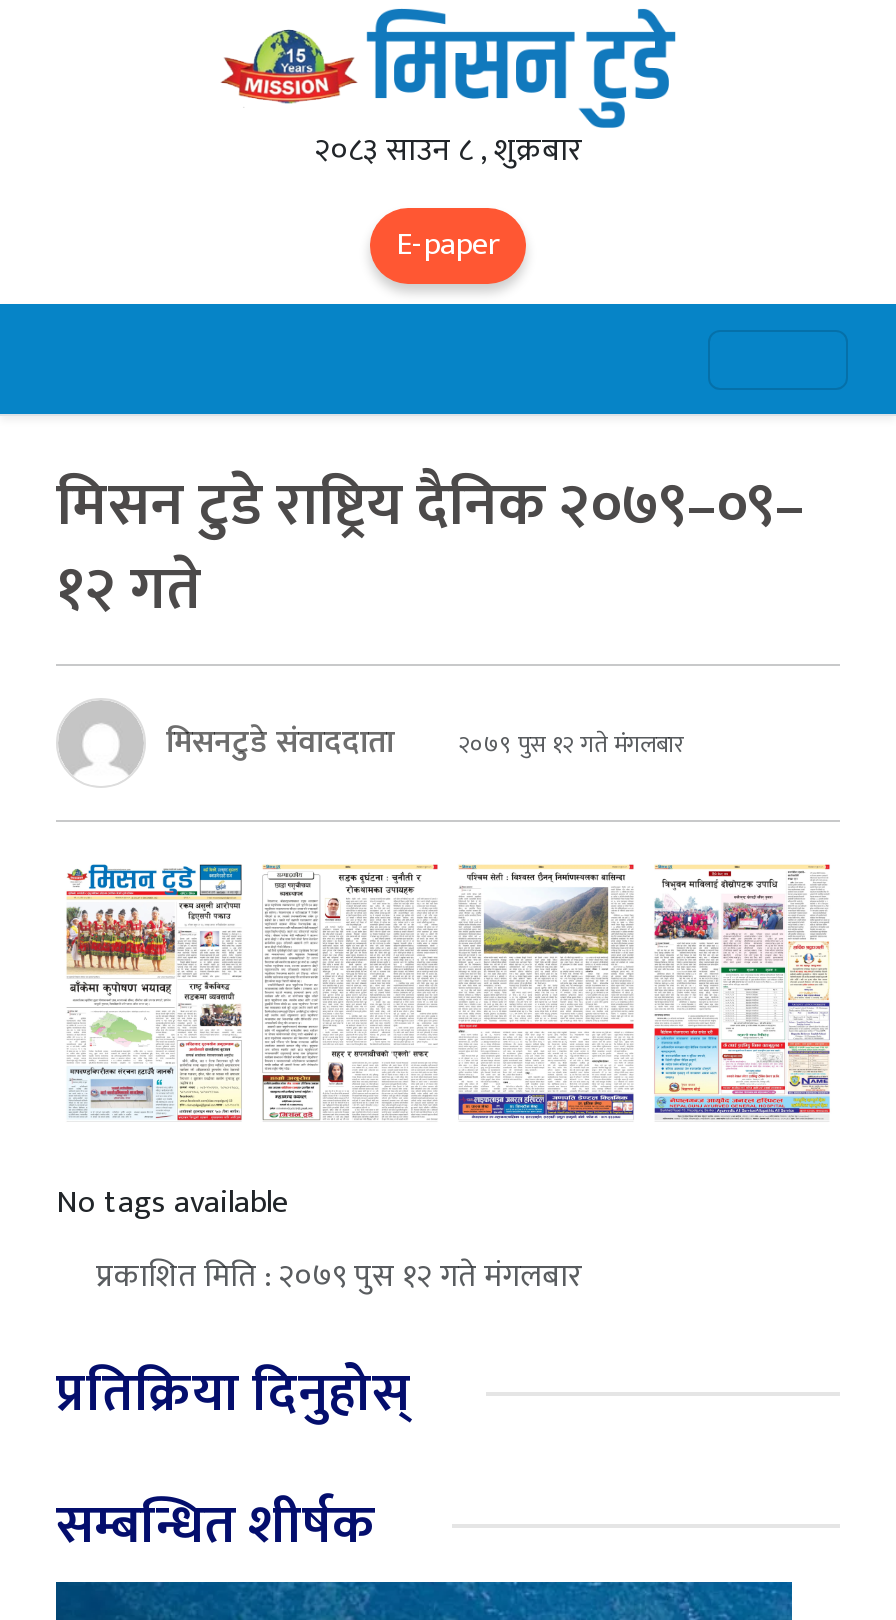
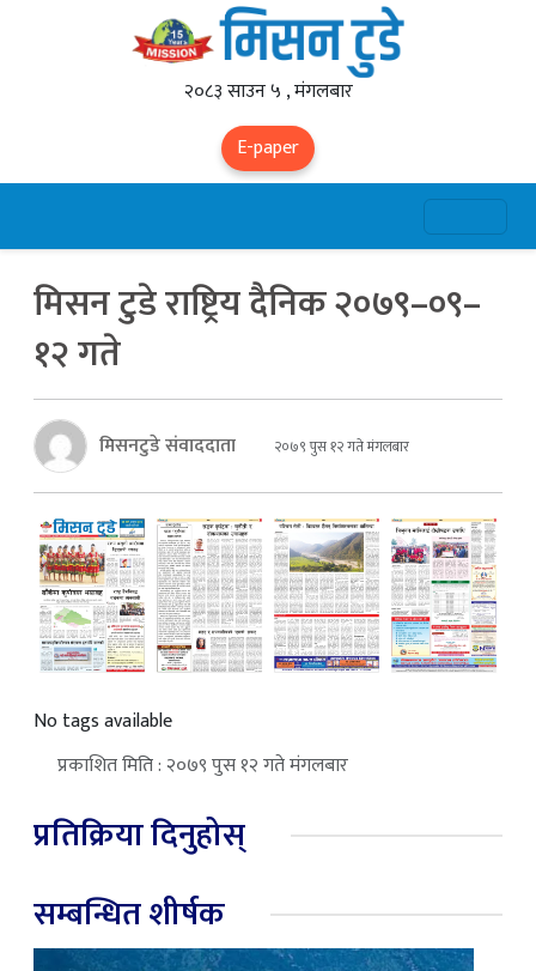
[314,124,582,178] २०८३ साउन ८ , शुक्रबार -> [184,75,352,108] २०८३ साउन ५ , मंगलबार

